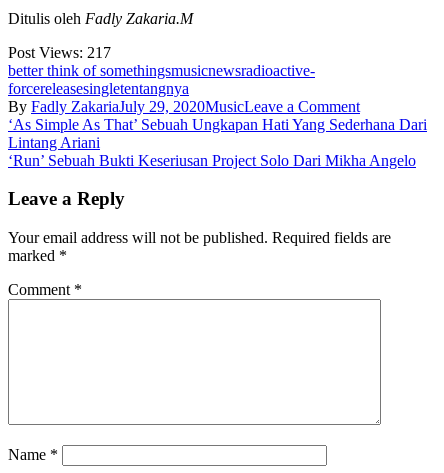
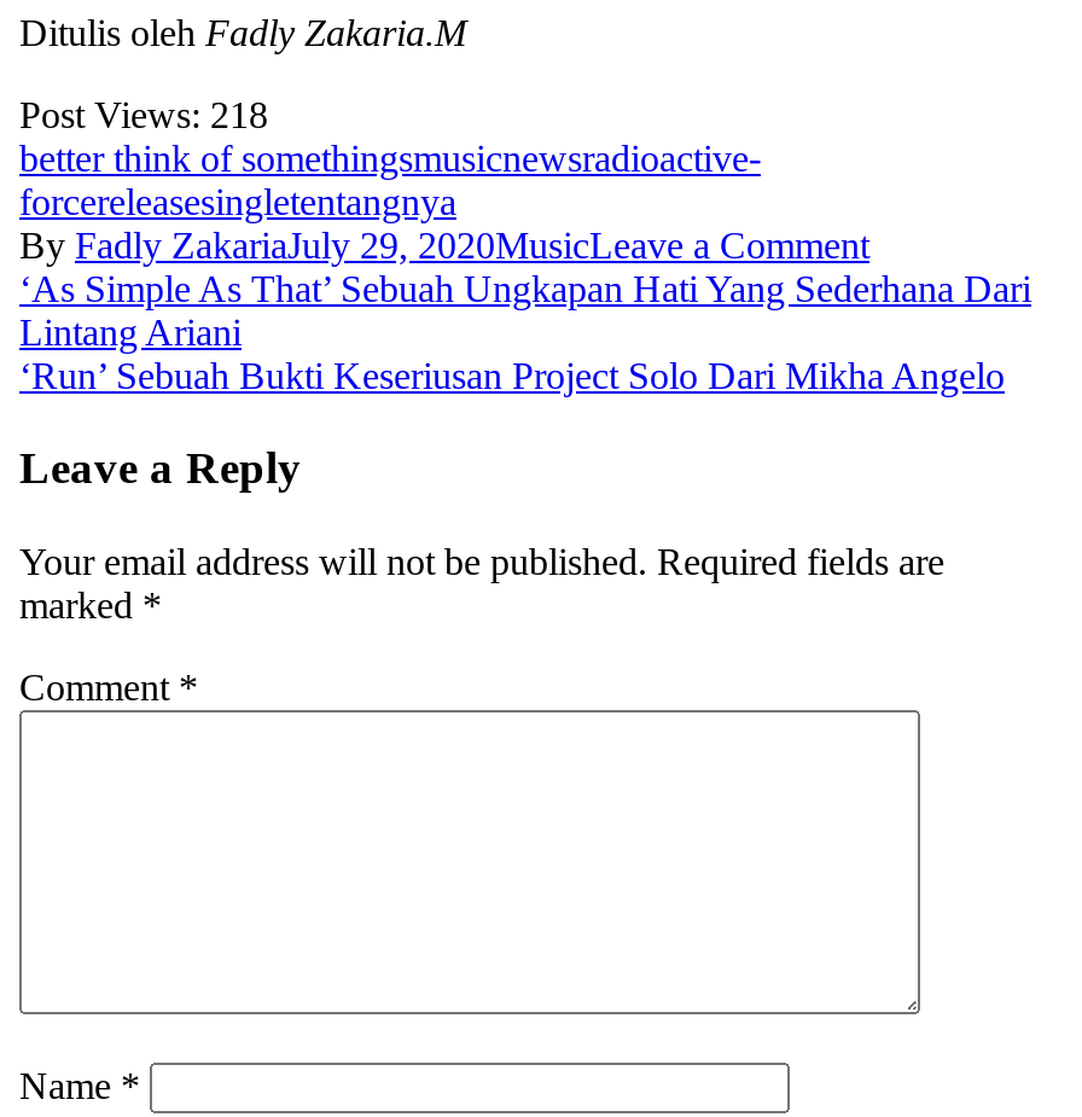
[8,44,111,61] Post Views: 217 -> [19,93,268,135] Post Views: 218

